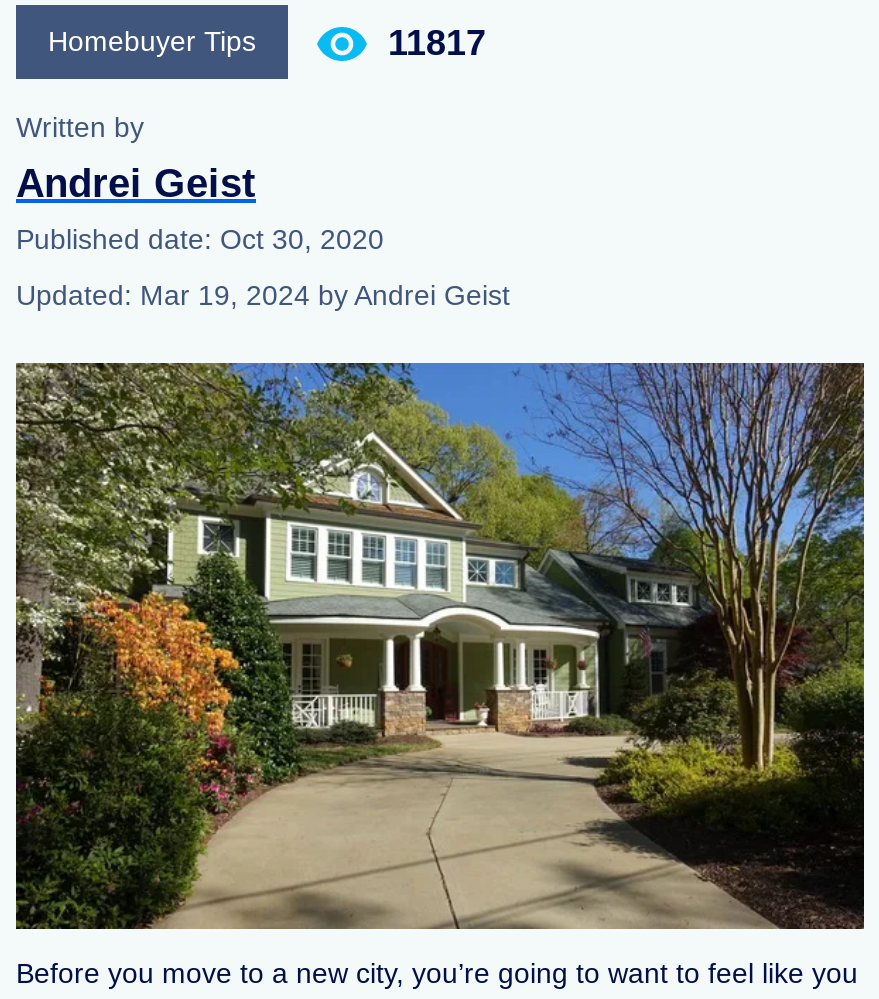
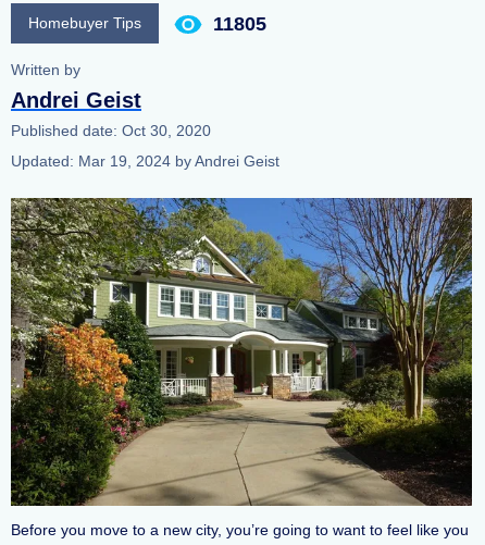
[388,23,486,63] 11817 -> [213,13,266,35] 11805

